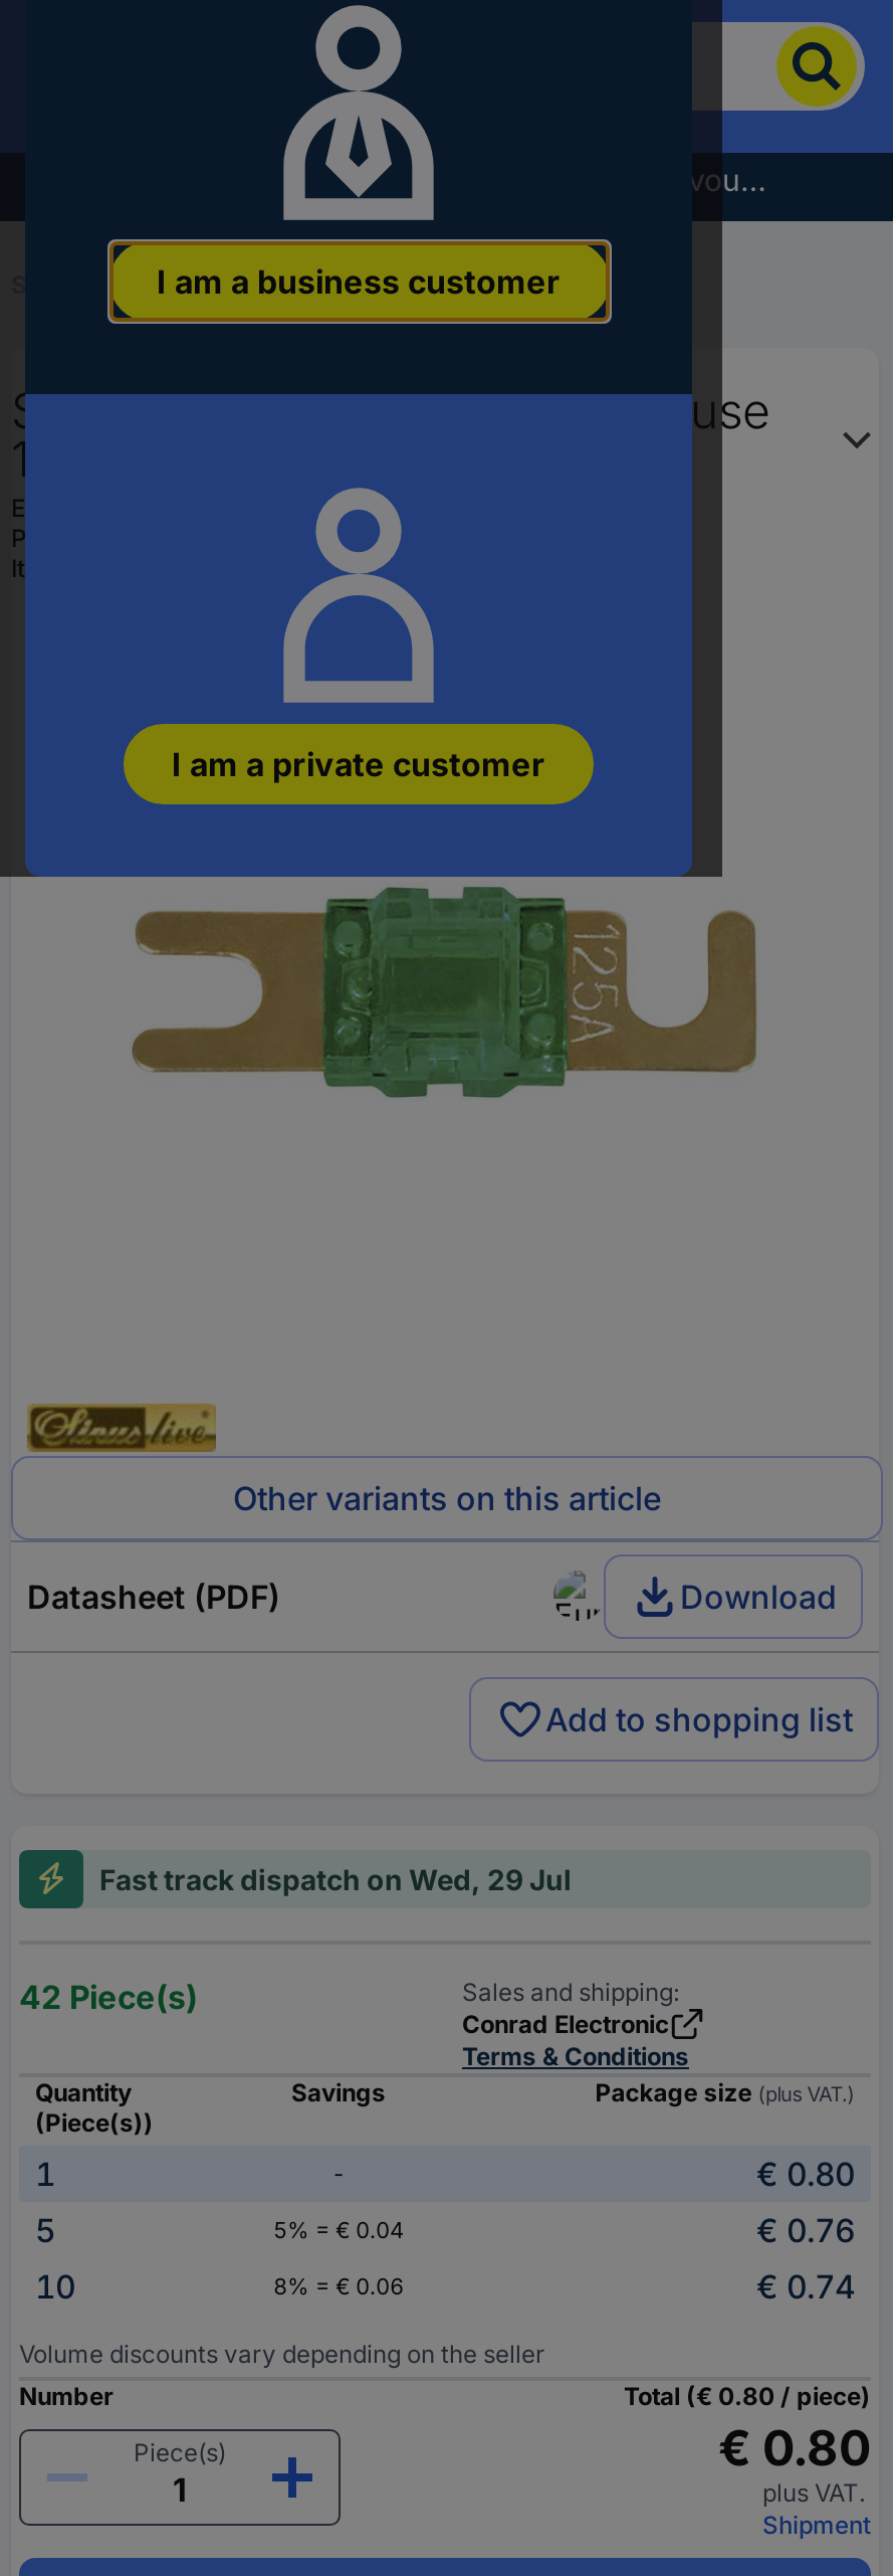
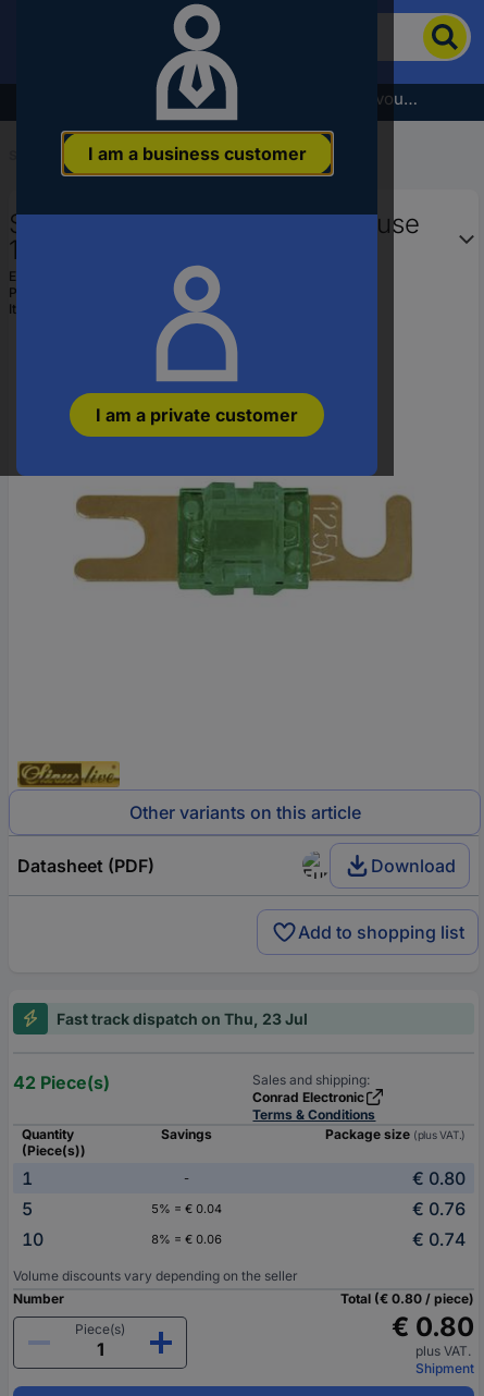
[99,1861,572,1895] Fast track dispatch on Wed, 29 Jul -> [57,1009,308,1027] Fast track dispatch on Thu, 23 Jul

